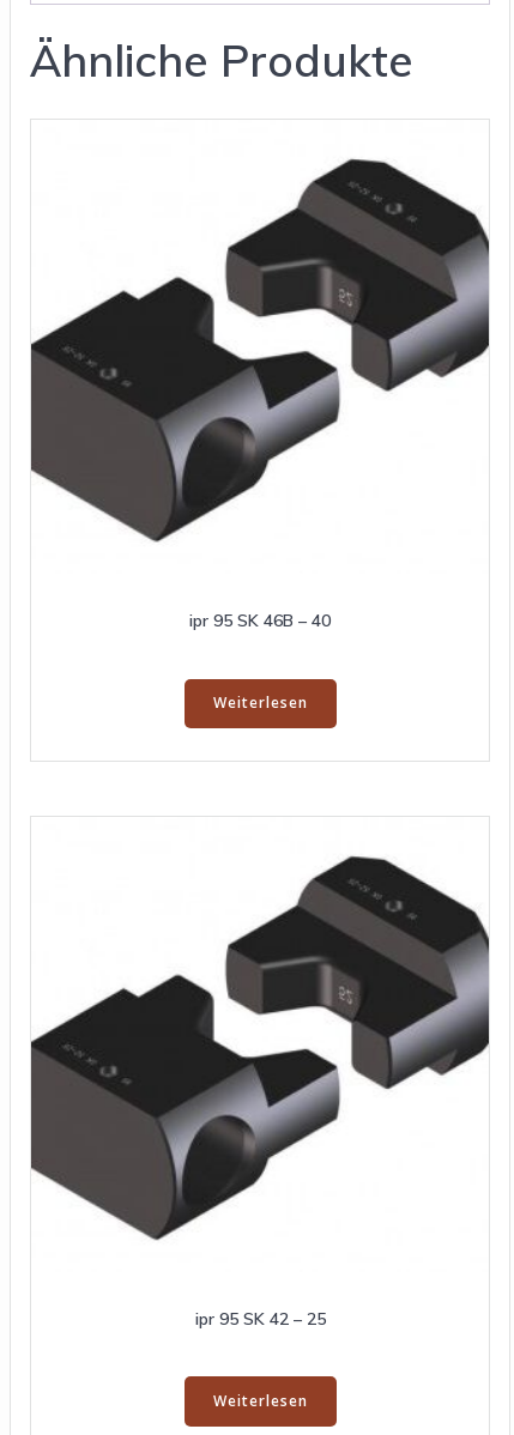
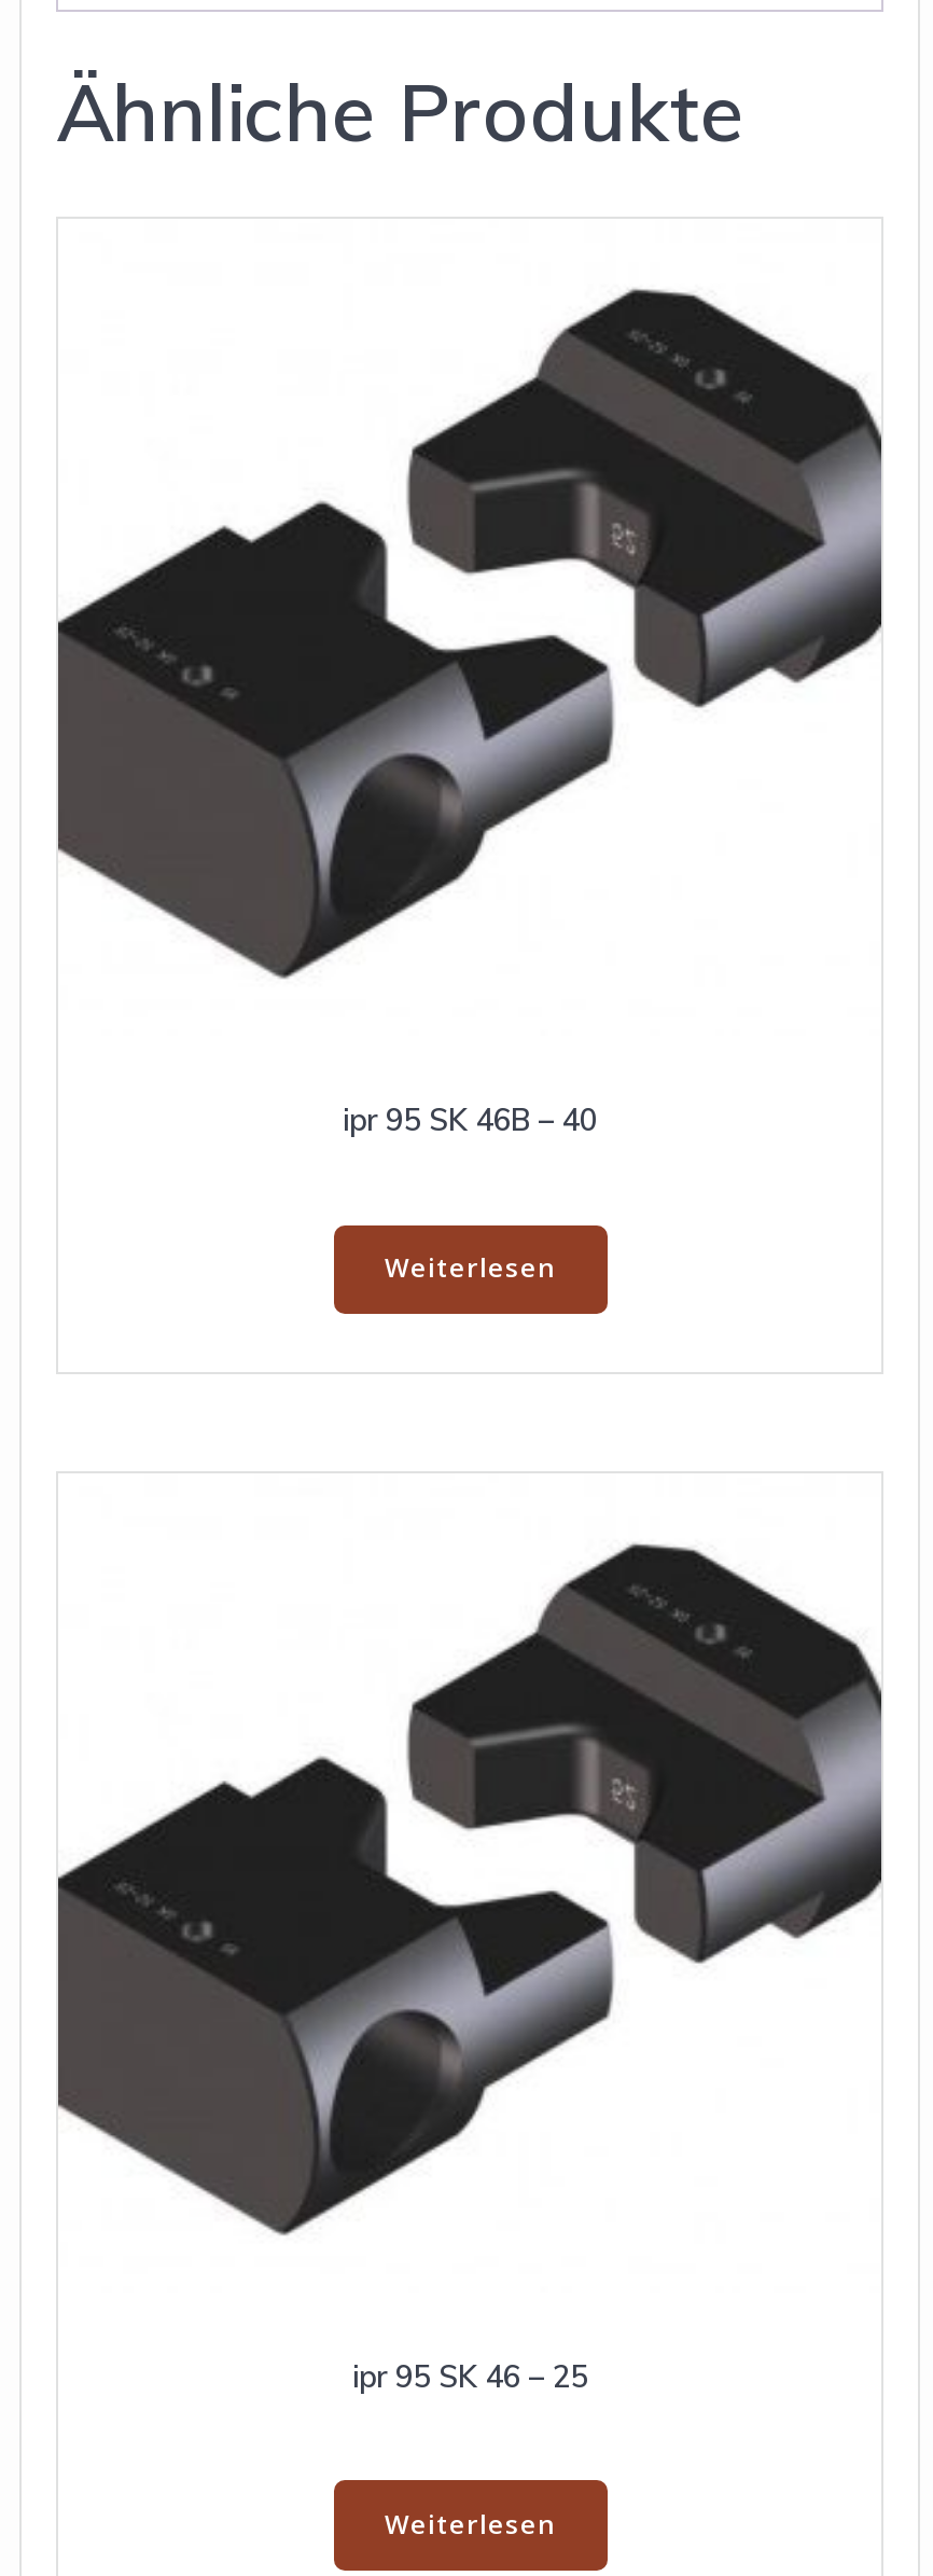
[195,1308,325,1329] ipr 95 SK 42 – 25 -> [352,2356,587,2395] ipr 95 SK 46 – 25

